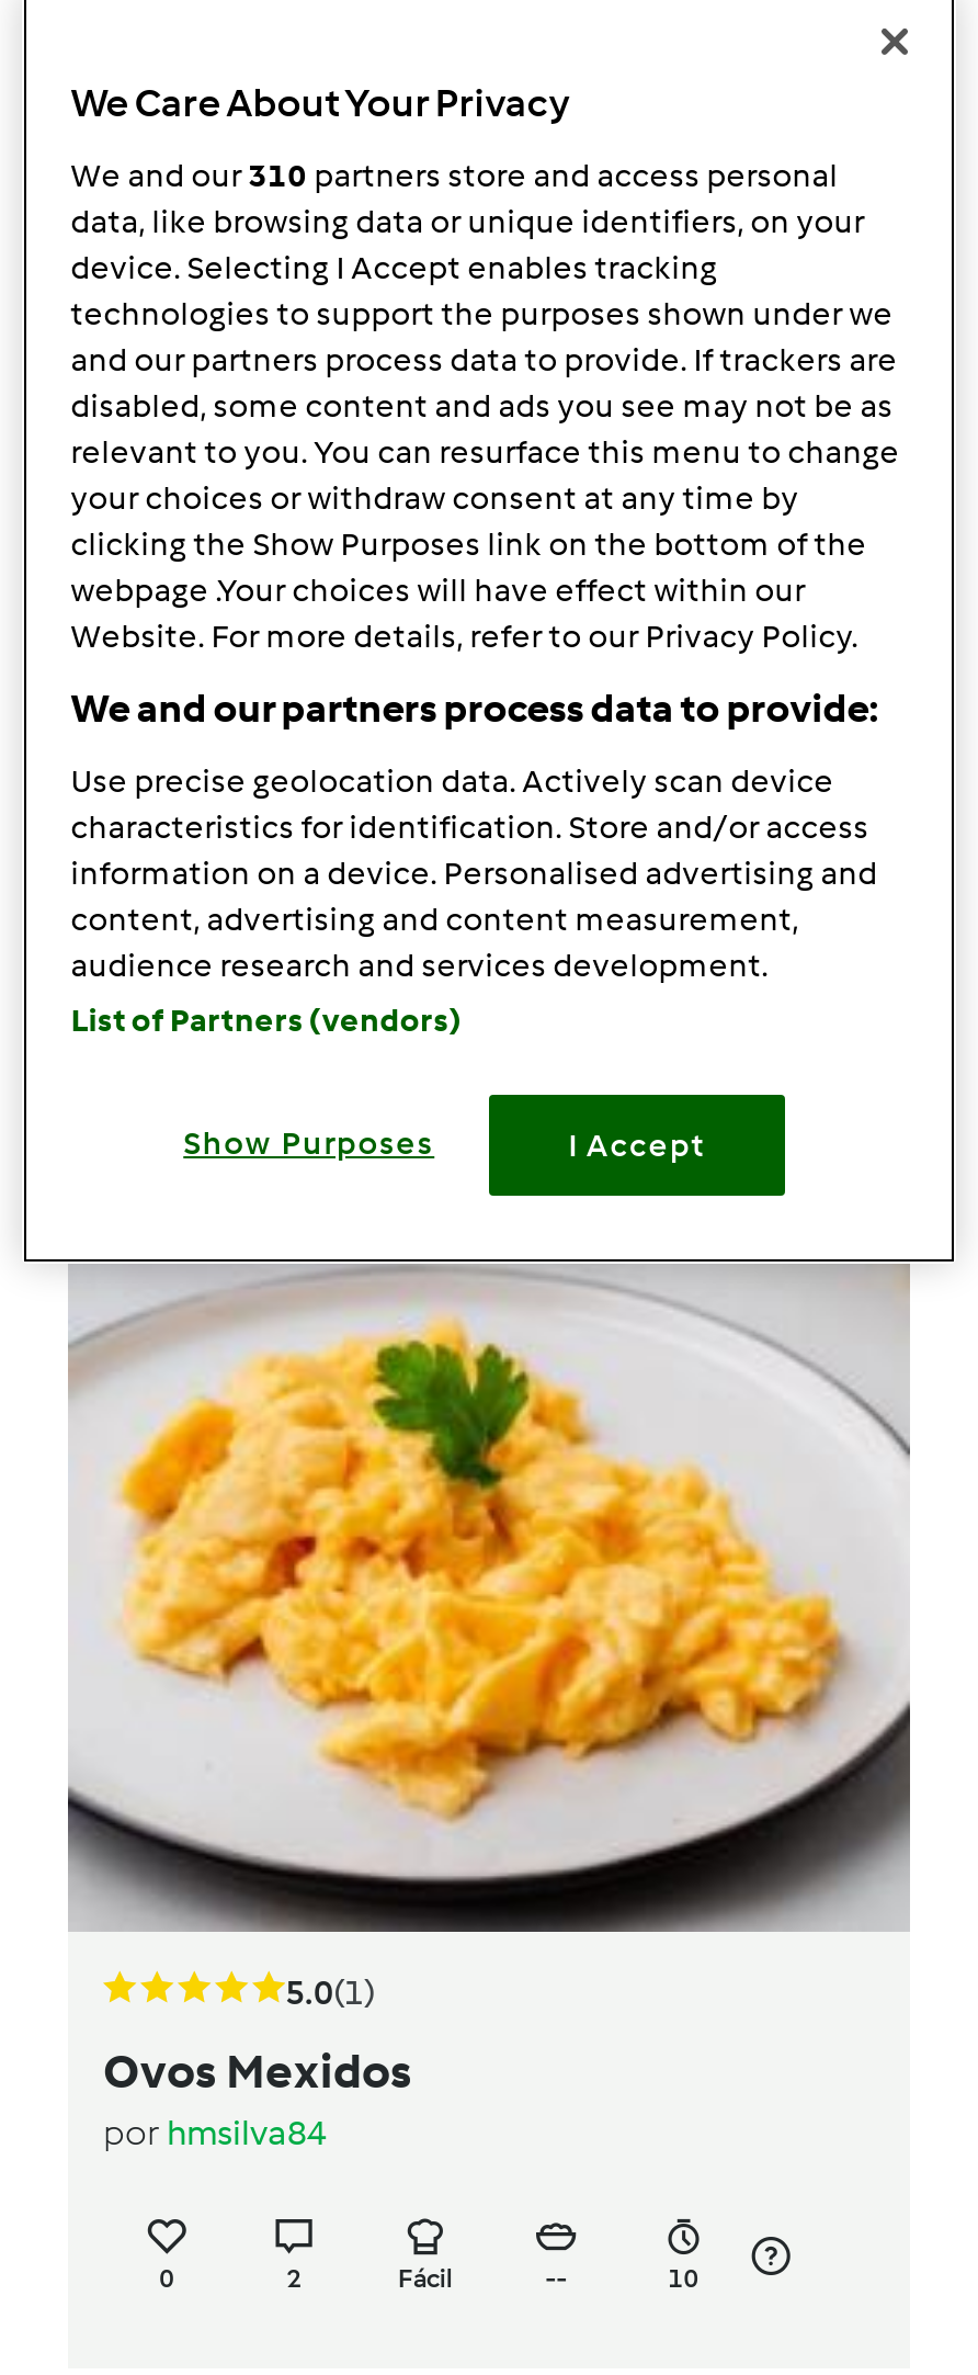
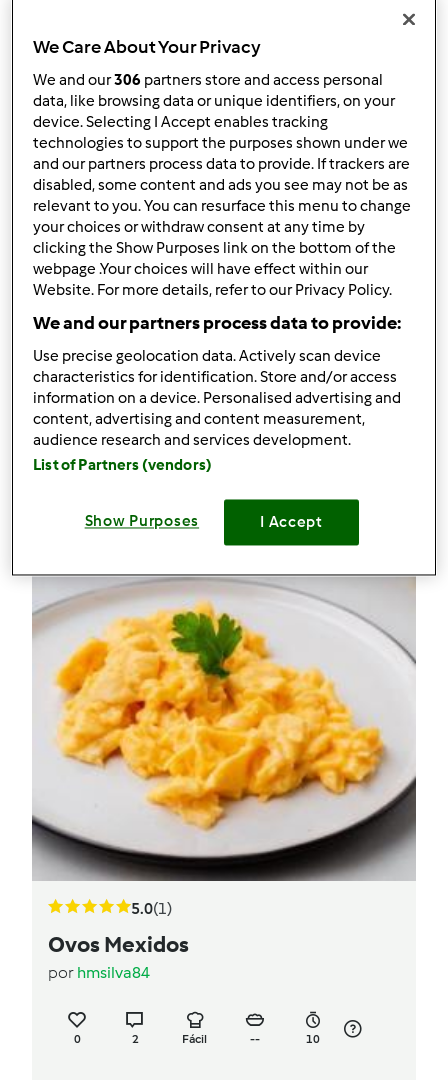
[71,156,838,195] We and our310 partners store and access personal -> [33,72,383,90] We and our306 partners store and access personal

